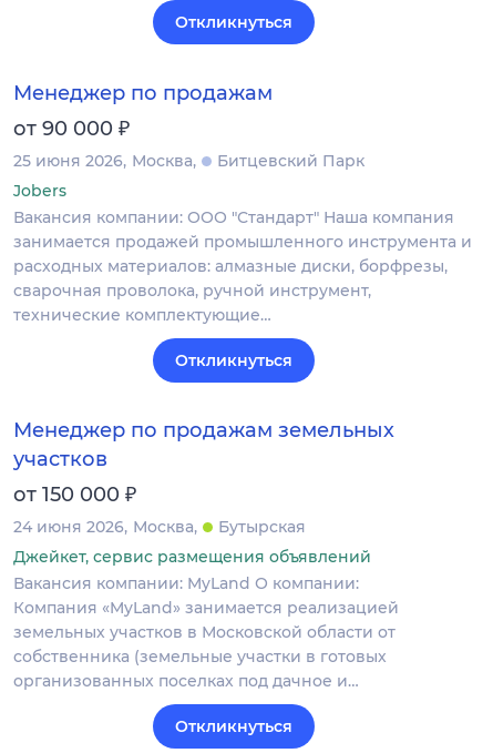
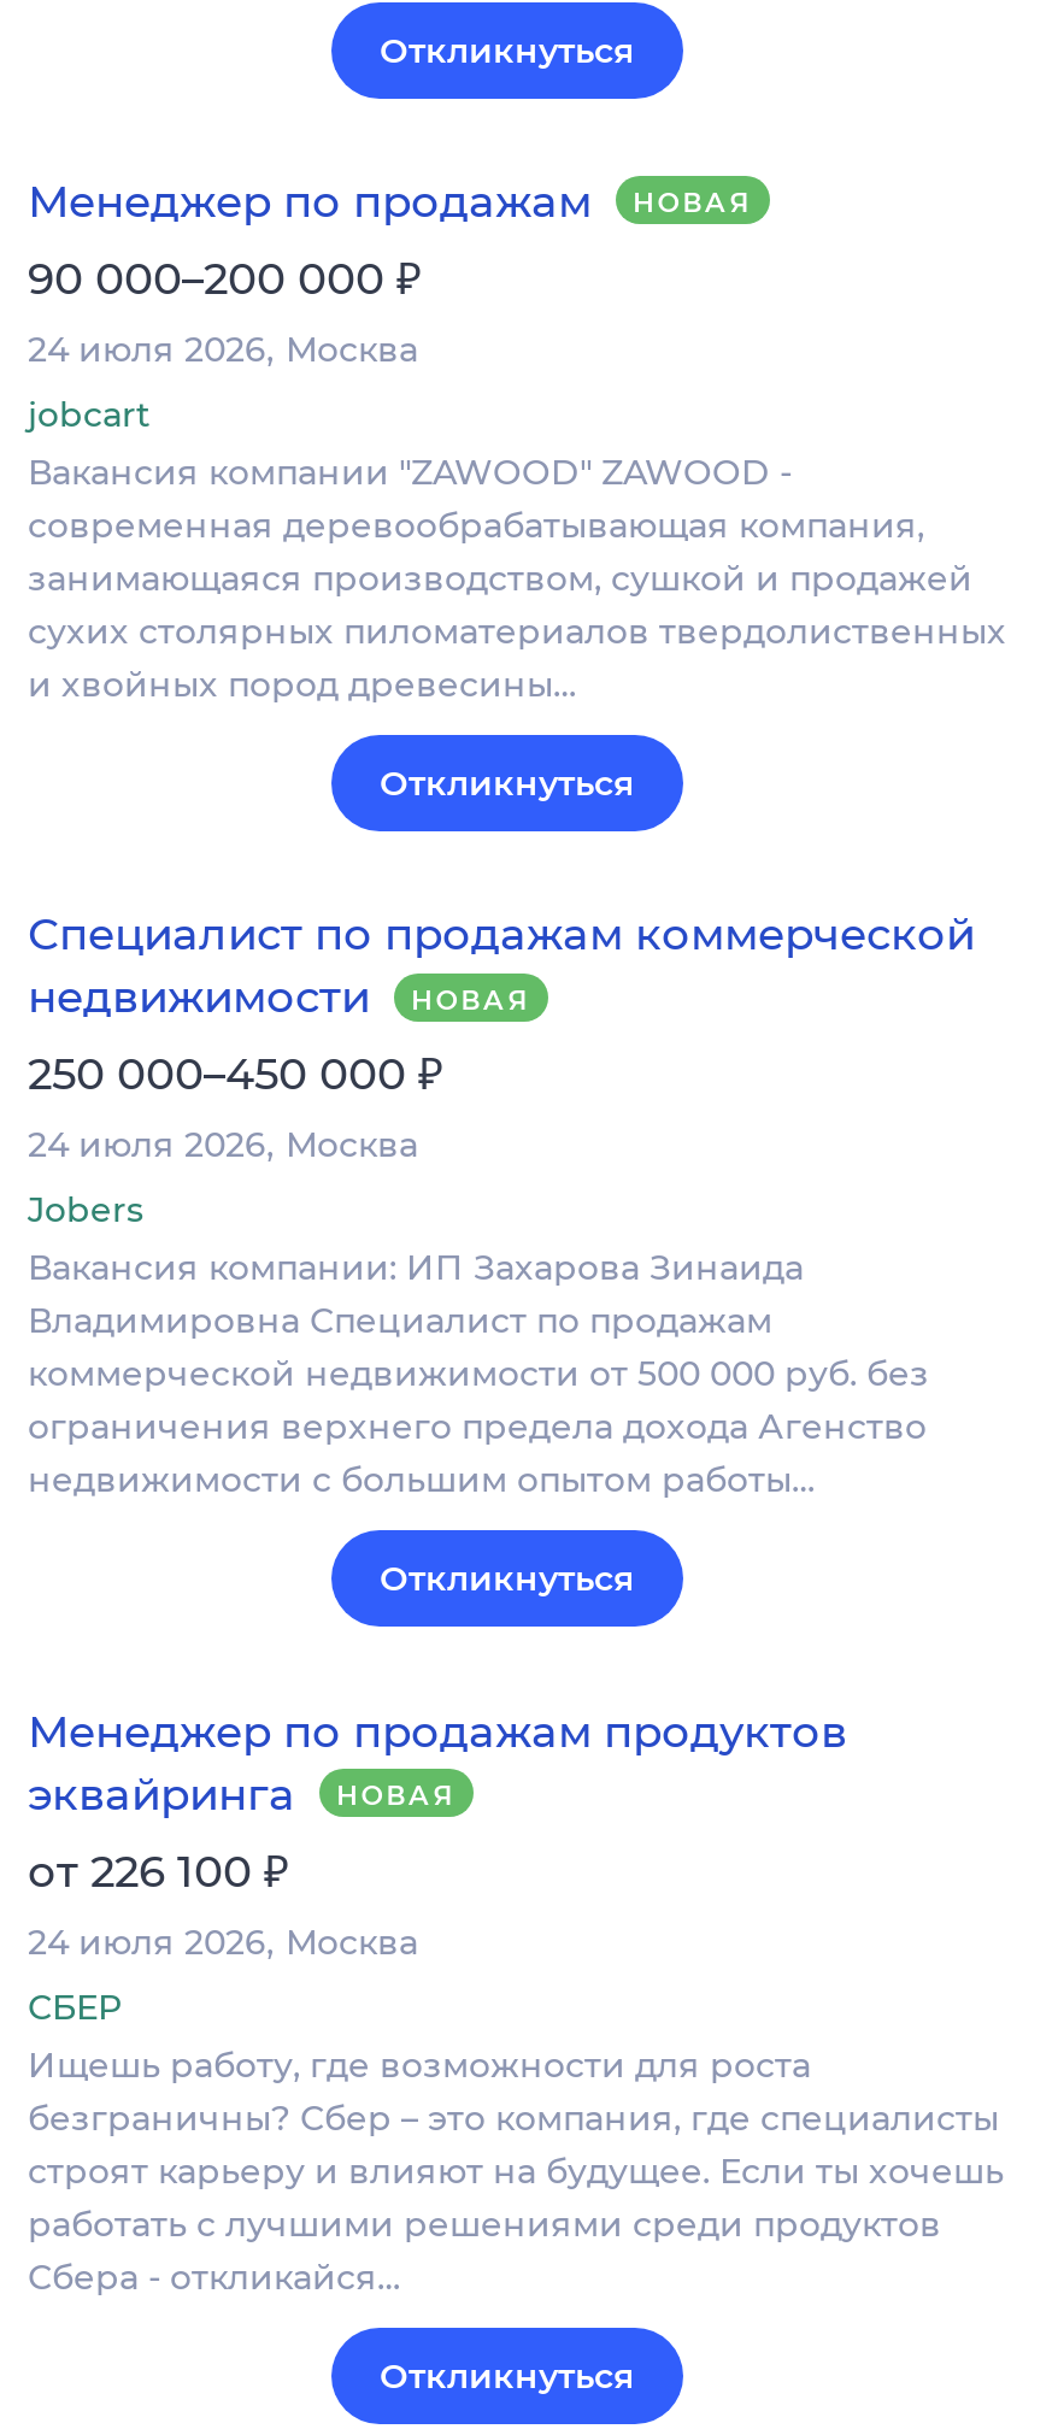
[13,112,364,170] от 90 000 ₽ | 25 июня 2026 Москва | Битцевский Парк -> [28,186,1006,1167] НОВАЯ | 90 000–200 000 ₽ | 24 июля 2026 Москва | jobcart | Вакансия компании "ZAWOOD" ZAWOOD - | современная деревообрабатывающая компания, | занимающаяся производством, сушкой и продажей | сухих столярных пиломатериалов твердолиственных | и хвойных пород древесины… | Откликнуться | Специалист по продажам коммерческой | недвижимости | НОВАЯ | 250 000–450 000 ₽ | 24 июля 2026 Москва
[13,207,472,324] Вакансия компании: ООО "Стандарт" Наша компания | занимается продажей промышленного инструмента и | расходных материалов: алмазные диски, борфрезы, | сварочная проволока, ручной инструмент, | технические комплектующие… -> [28,1246,929,1501] Вакансия компании: ИП Захарова Зинаида | Владимировна Специалист по продажам | коммерческой недвижимости от 500 000 руб. без | ограничения верхнего предела дохода Агенство | недвижимости с большим опытом работы…
[13,418,394,537] Менеджер по продажам земельных | участков | от 150 000 ₽ | 24 июня 2026 Москва | Бутырская -> [28,1705,847,1963] Менеджер по продажам продуктов | эквайринга | НОВАЯ | от 226 100 ₽ | 24 июля 2026 Москва
[13,547,399,691] Джейкет, сервис размещения объявлений | Вакансия компании: MyLand О компании: | Компания «MyLand» занимается реализацией | земельных участков в Московской области от | собственника (земельные участки в готовых | организованных поселках под дачное и… -> [28,1985,1004,2298] СБЕР | Ищешь работу, где возможности для роста | безграничны? Сбер – это компания, где специалисты | строят карьеру и влияют на будущее. Если ты хочешь | работать с лучшими решениями среди продуктов | Сбера - откликайся…

